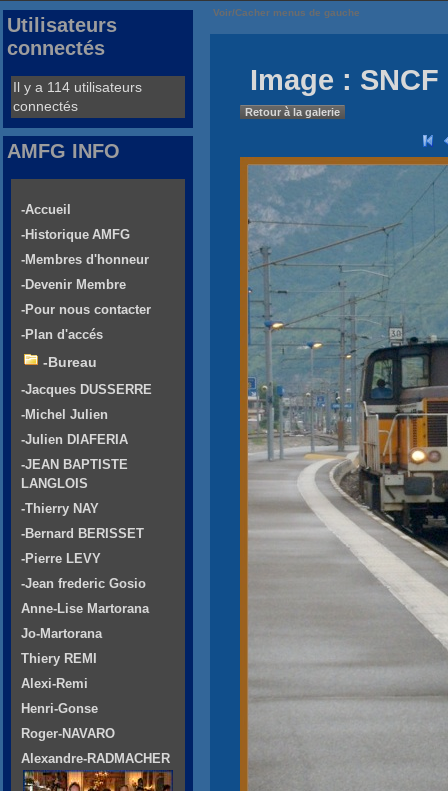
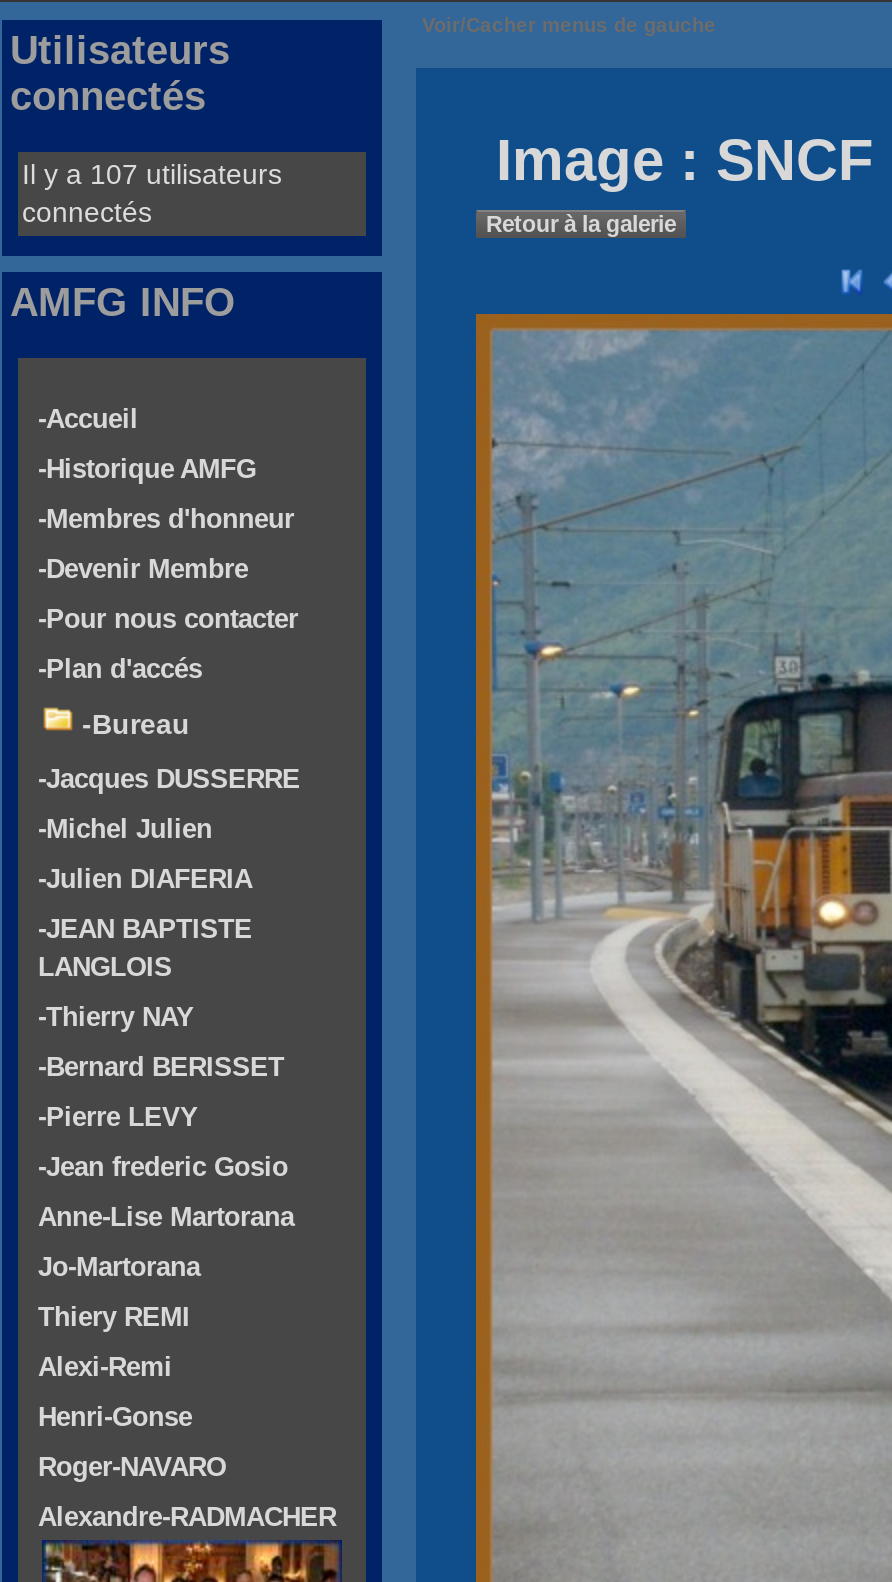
[13,79,142,95] Il y a 114 utilisateurs -> [22,159,282,191] Il y a 107 utilisateurs

